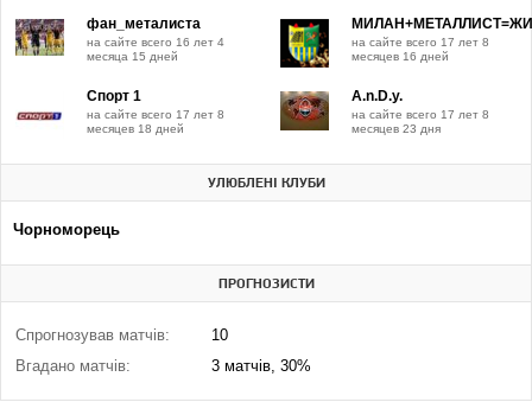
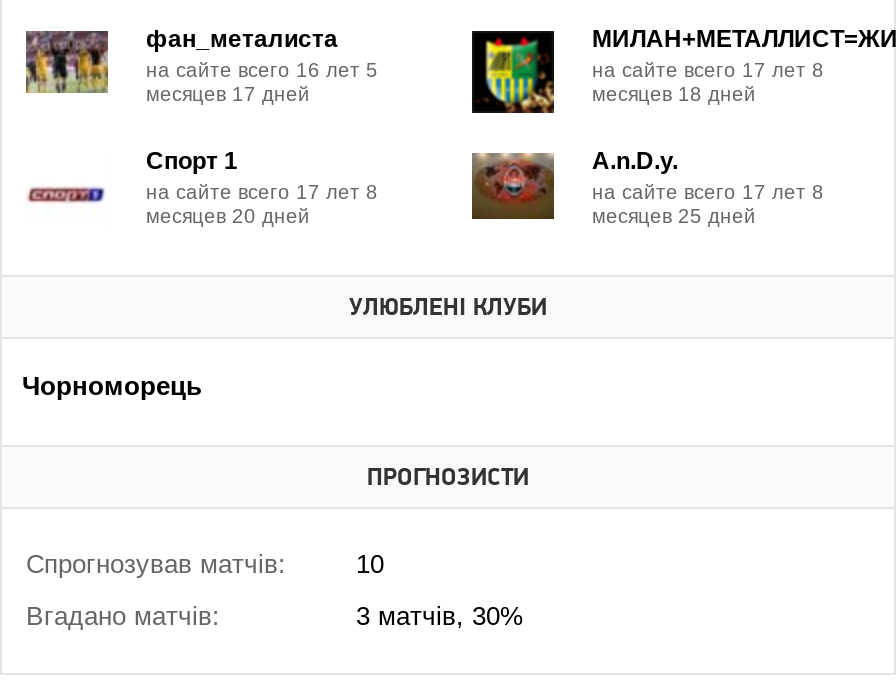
[87,36,224,49] на сайте всего 16 лет 4 -> [146,59,378,81] на сайте всего 16 лет 5
[87,50,178,63] месяца 15 дней -> [146,83,310,105] месяцев 17 дней
[351,50,449,63] месяцев 16 дней -> [592,83,756,105] месяцев 18 дней
[87,122,184,135] месяцев 18 дней -> [146,205,310,227] месяцев 20 дней
[351,122,441,135] месяцев 23 дня -> [592,205,756,227] месяцев 25 дней

